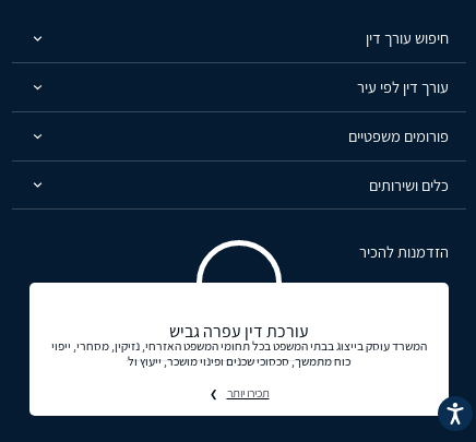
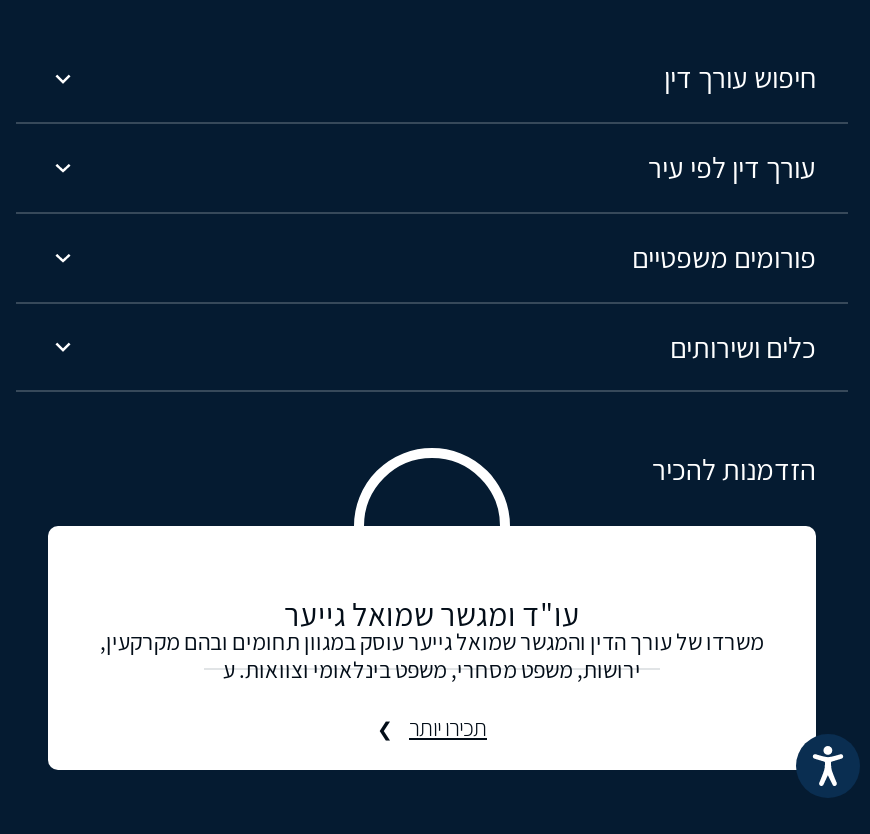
[51,320,427,369] עורכת דין עפרה גביש | המשרד עוסק בייצוג בבתי המשפט בכל תחומי המשפט האזרחי, נזיקין, מסחרי, ייפוי | כוח מתמשך, סכסוכי שכנים ופינוי מושכר, ייעוץ ול -> [100,595,764,685] עו"ד ומגשר שמואל גייער | משרדו של עורך הדין והמגשר שמואל גייער עוסק במגוון תחומים ובהם מקרקעין, | ירושות, משפט מסחרי, משפט בינלאומי וצוואות. ע

